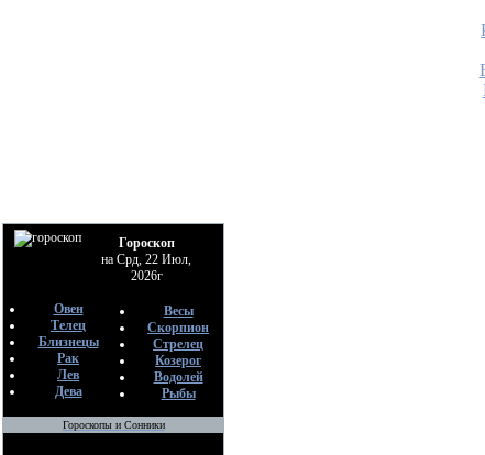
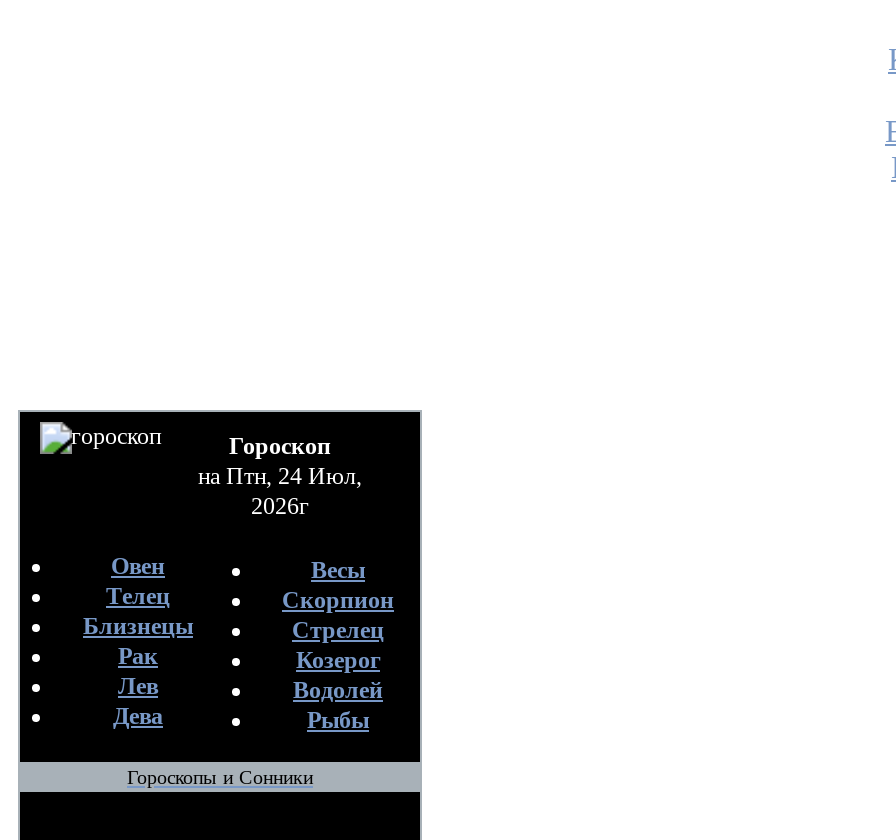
[101,252,191,268] на Срд, 22 Июл, -> [198,462,362,490] на Птн, 24 Июл,

